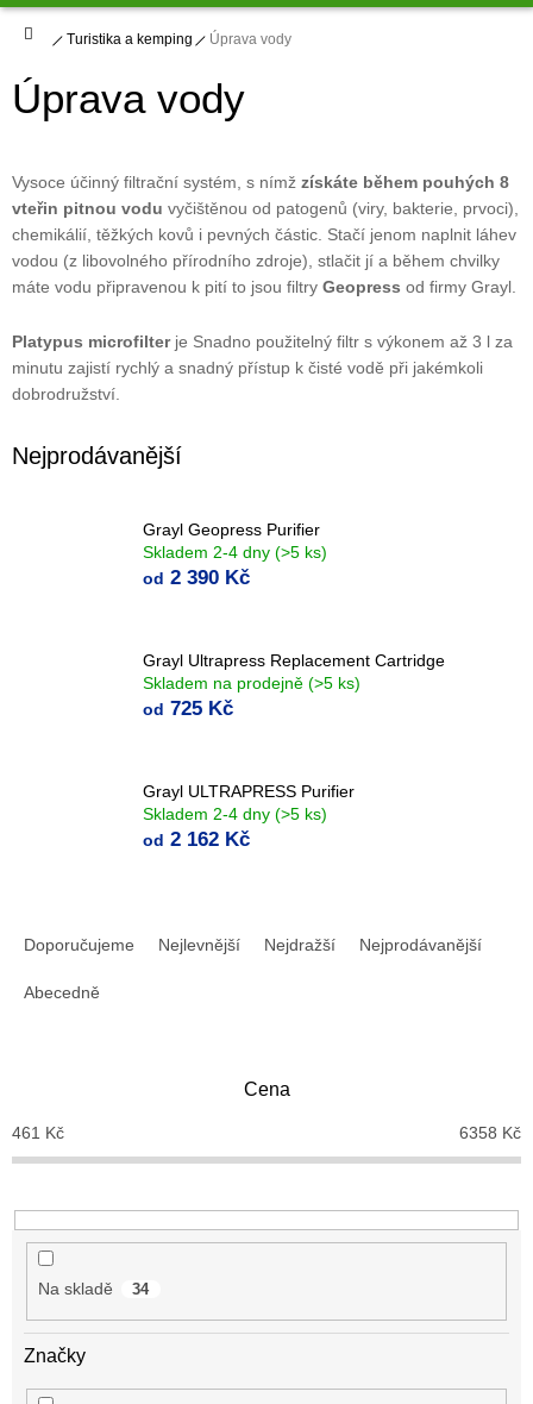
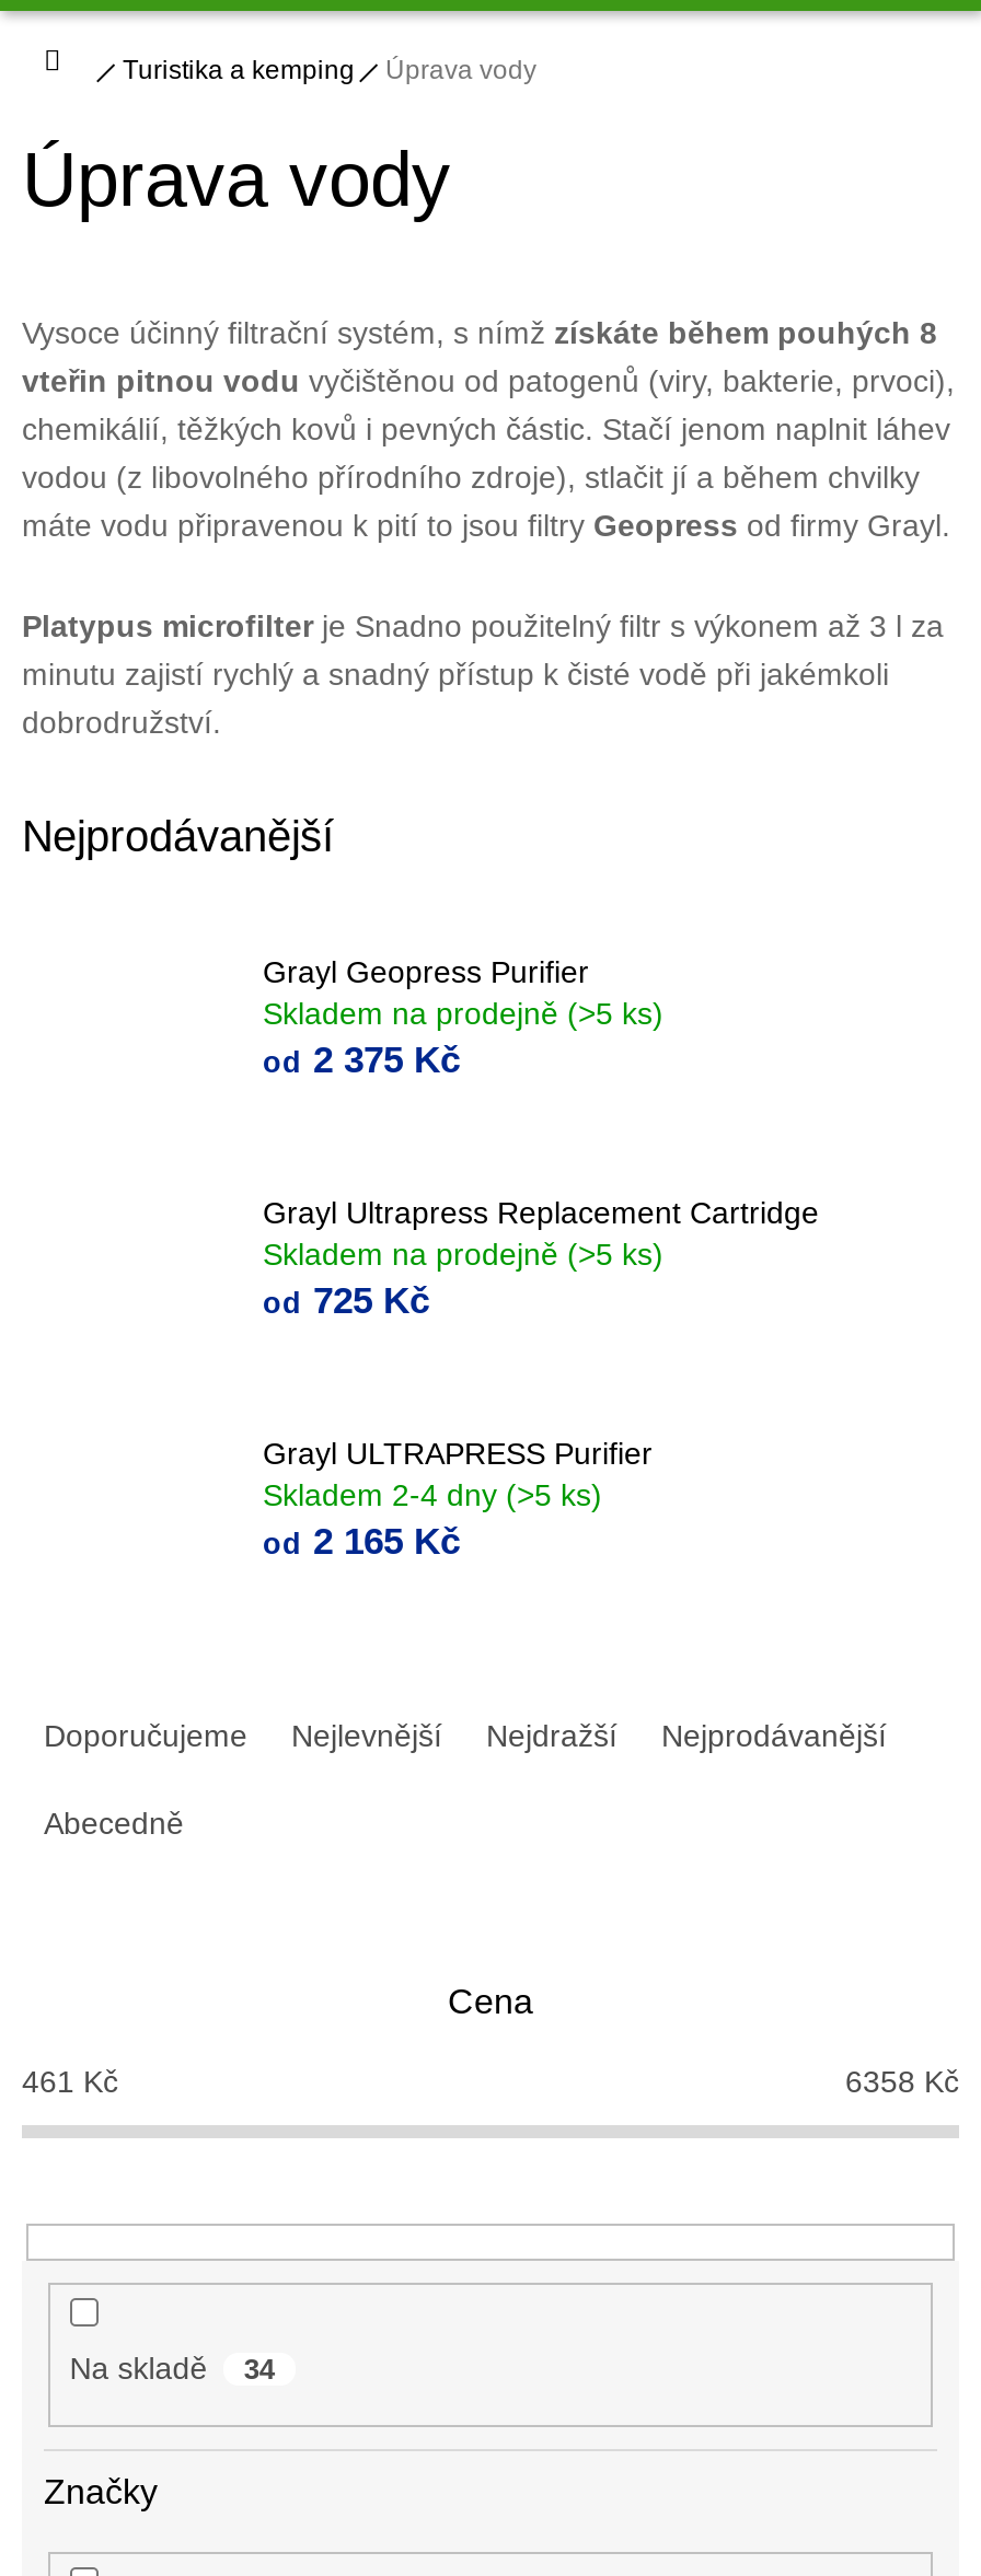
[143,542,327,561] Skladem 2-4 dny (>5 ks) -> [263,995,663,1030] Skladem na prodejně (>5 ks)
[143,566,250,588] od 2 390 Kč -> [263,1038,460,1080] od 2 375 Kč
[143,828,250,850] od 2 162 Kč -> [263,1520,460,1562] od 2 165 Kč

